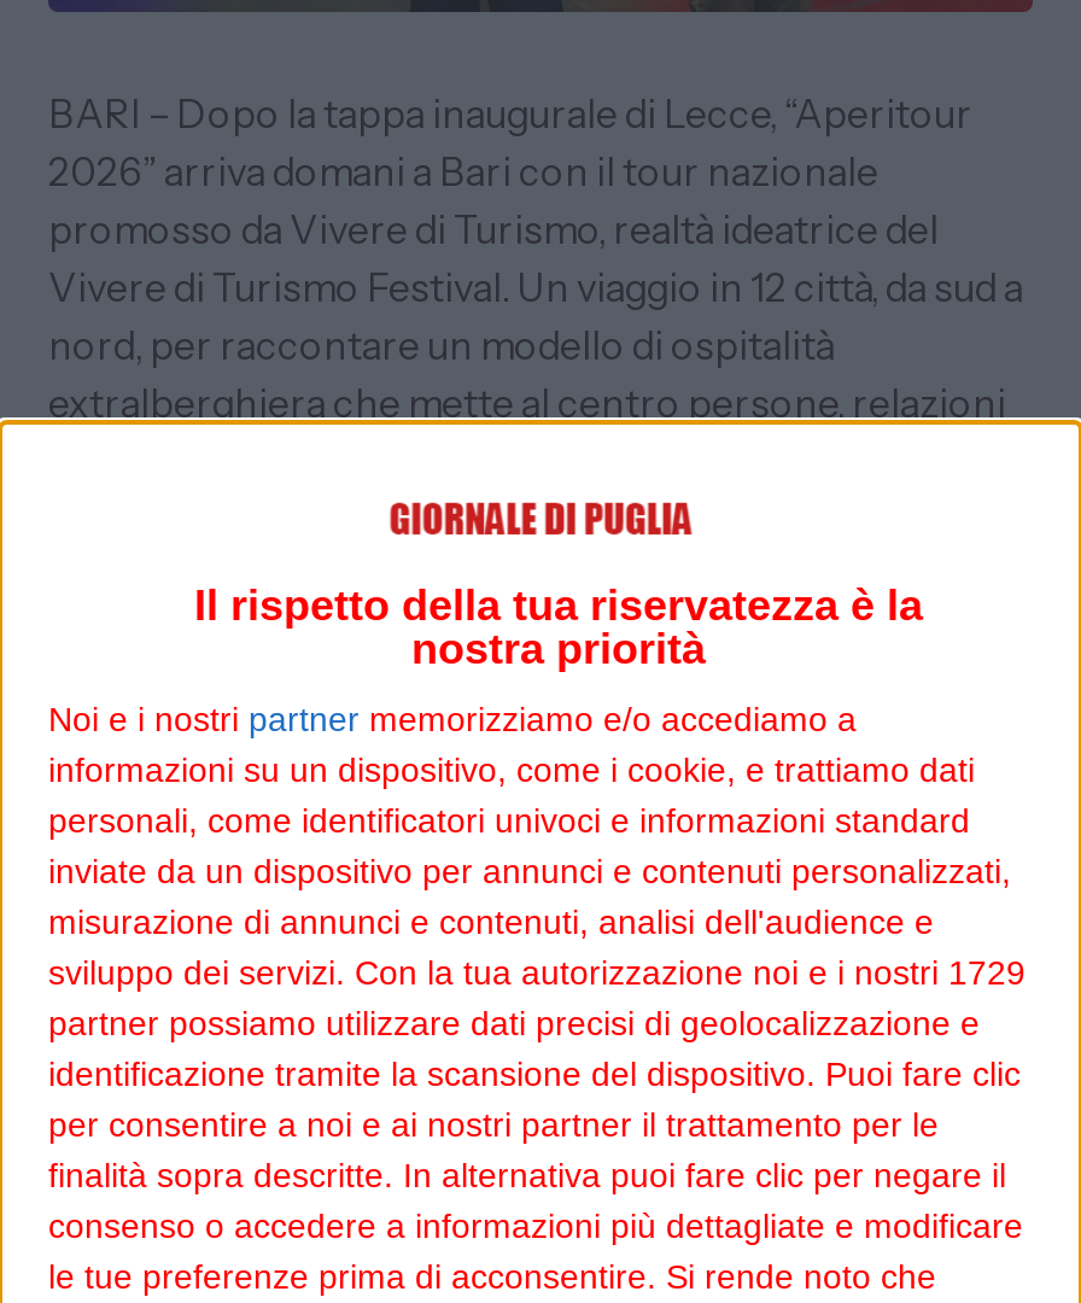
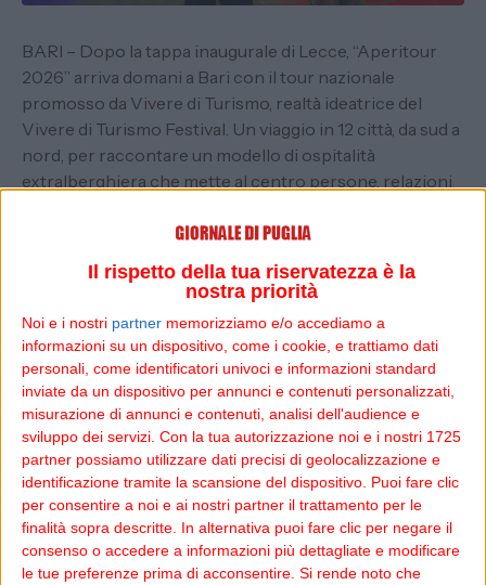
[48,953,1026,992] sviluppo dei servizi. Con la tua autorizzazione noi e i nostri 1729 -> [22,428,461,445] sviluppo dei servizi. Con la tua autorizzazione noi e i nostri 1725

